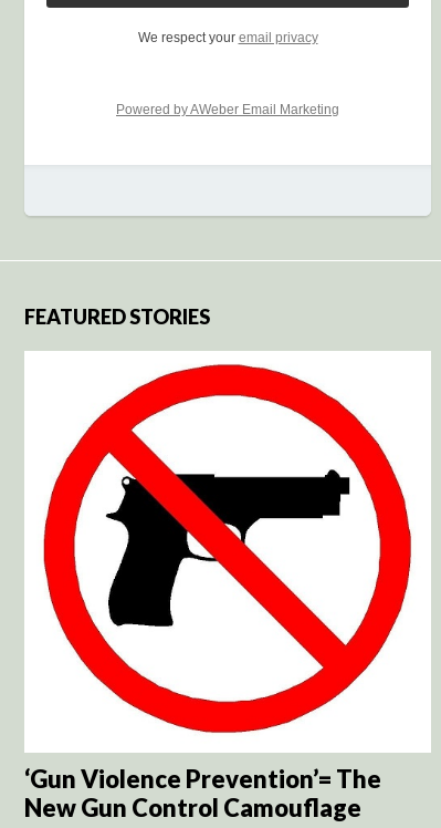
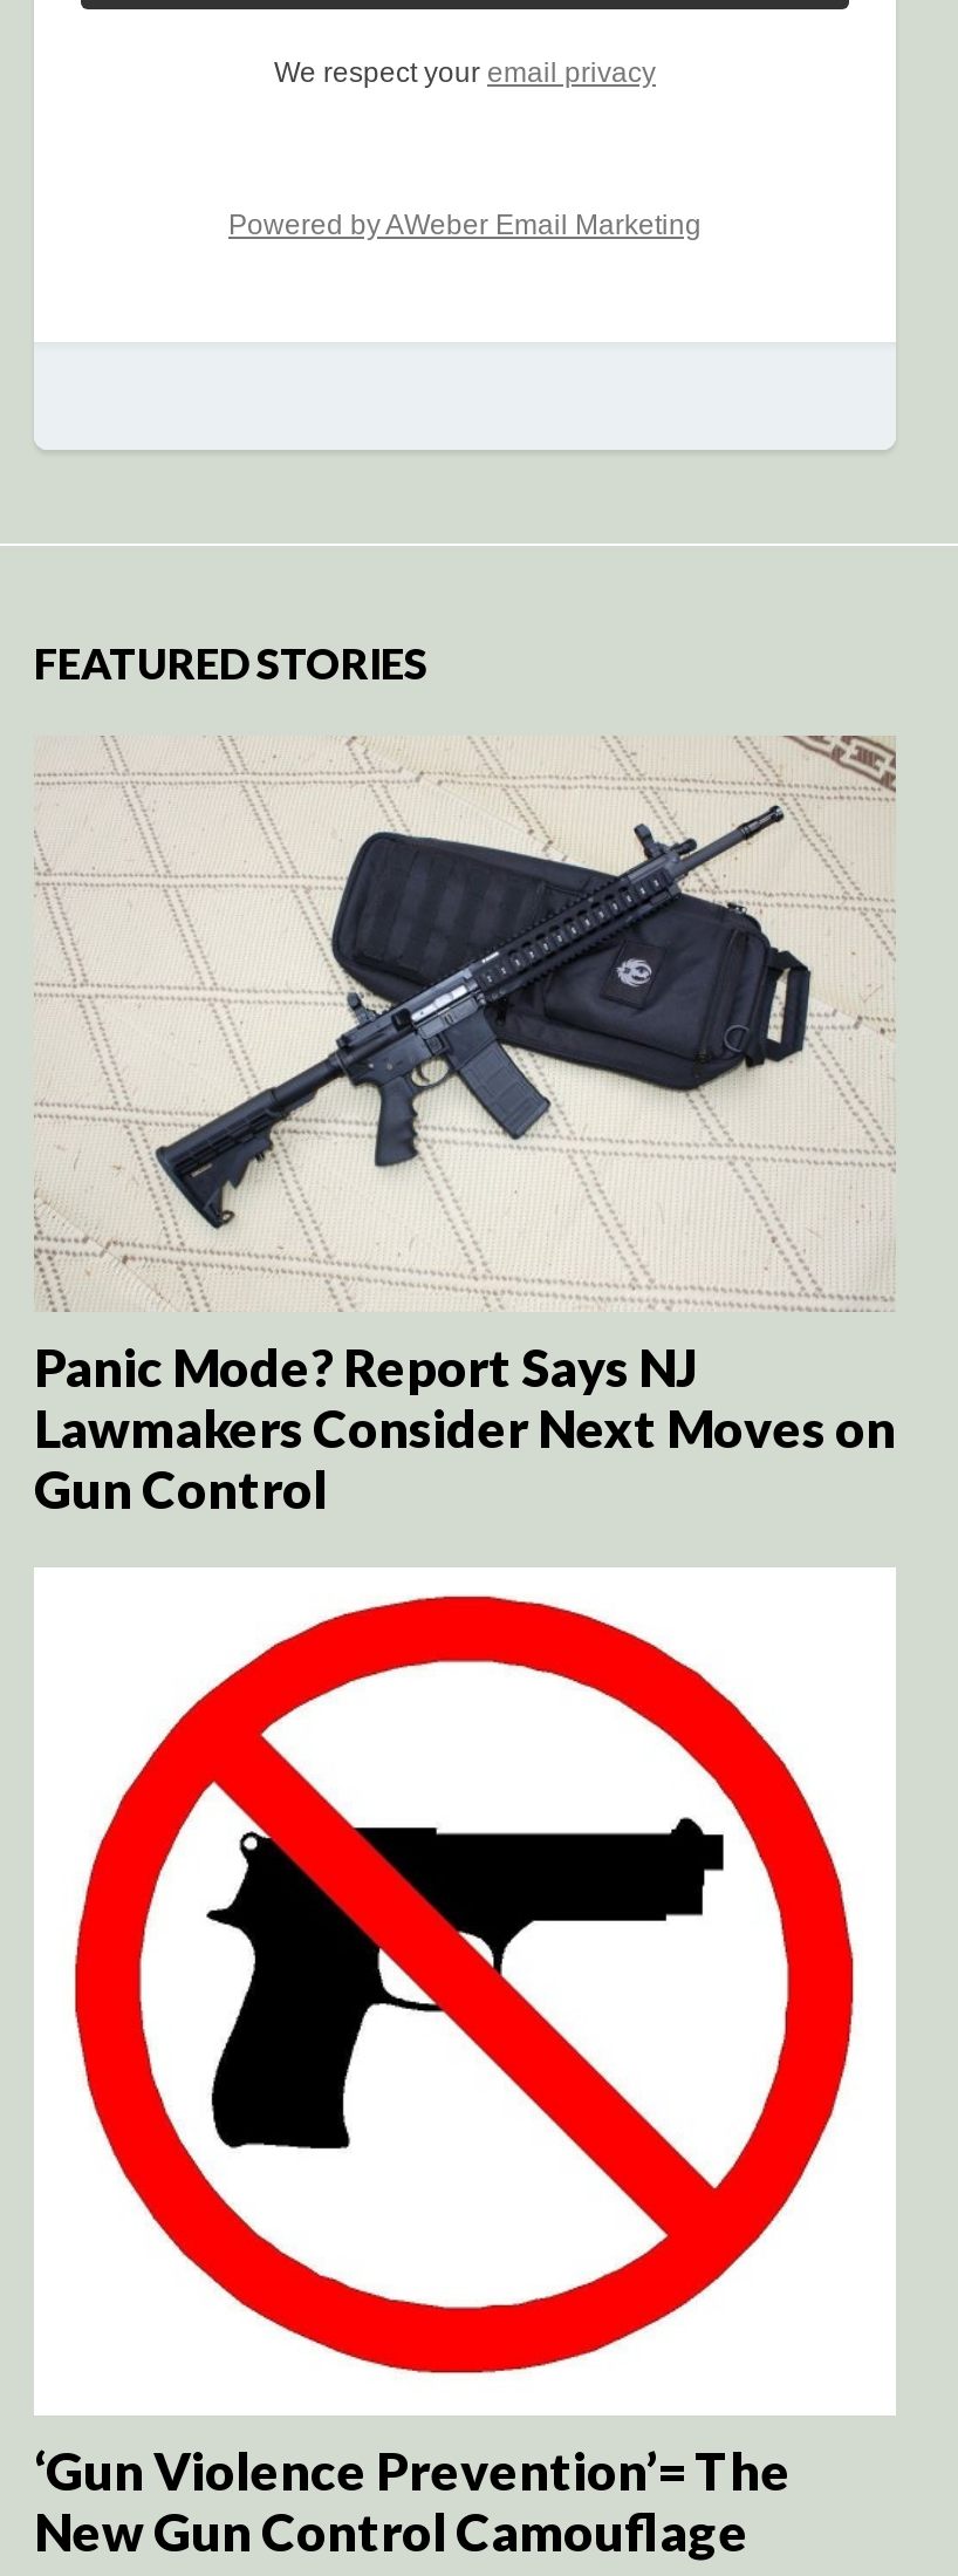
none -> [34,733,898,1519] [image] | Panic Mode? Report Says NJ | Lawmakers Consider Next Moves on | Gun Control

